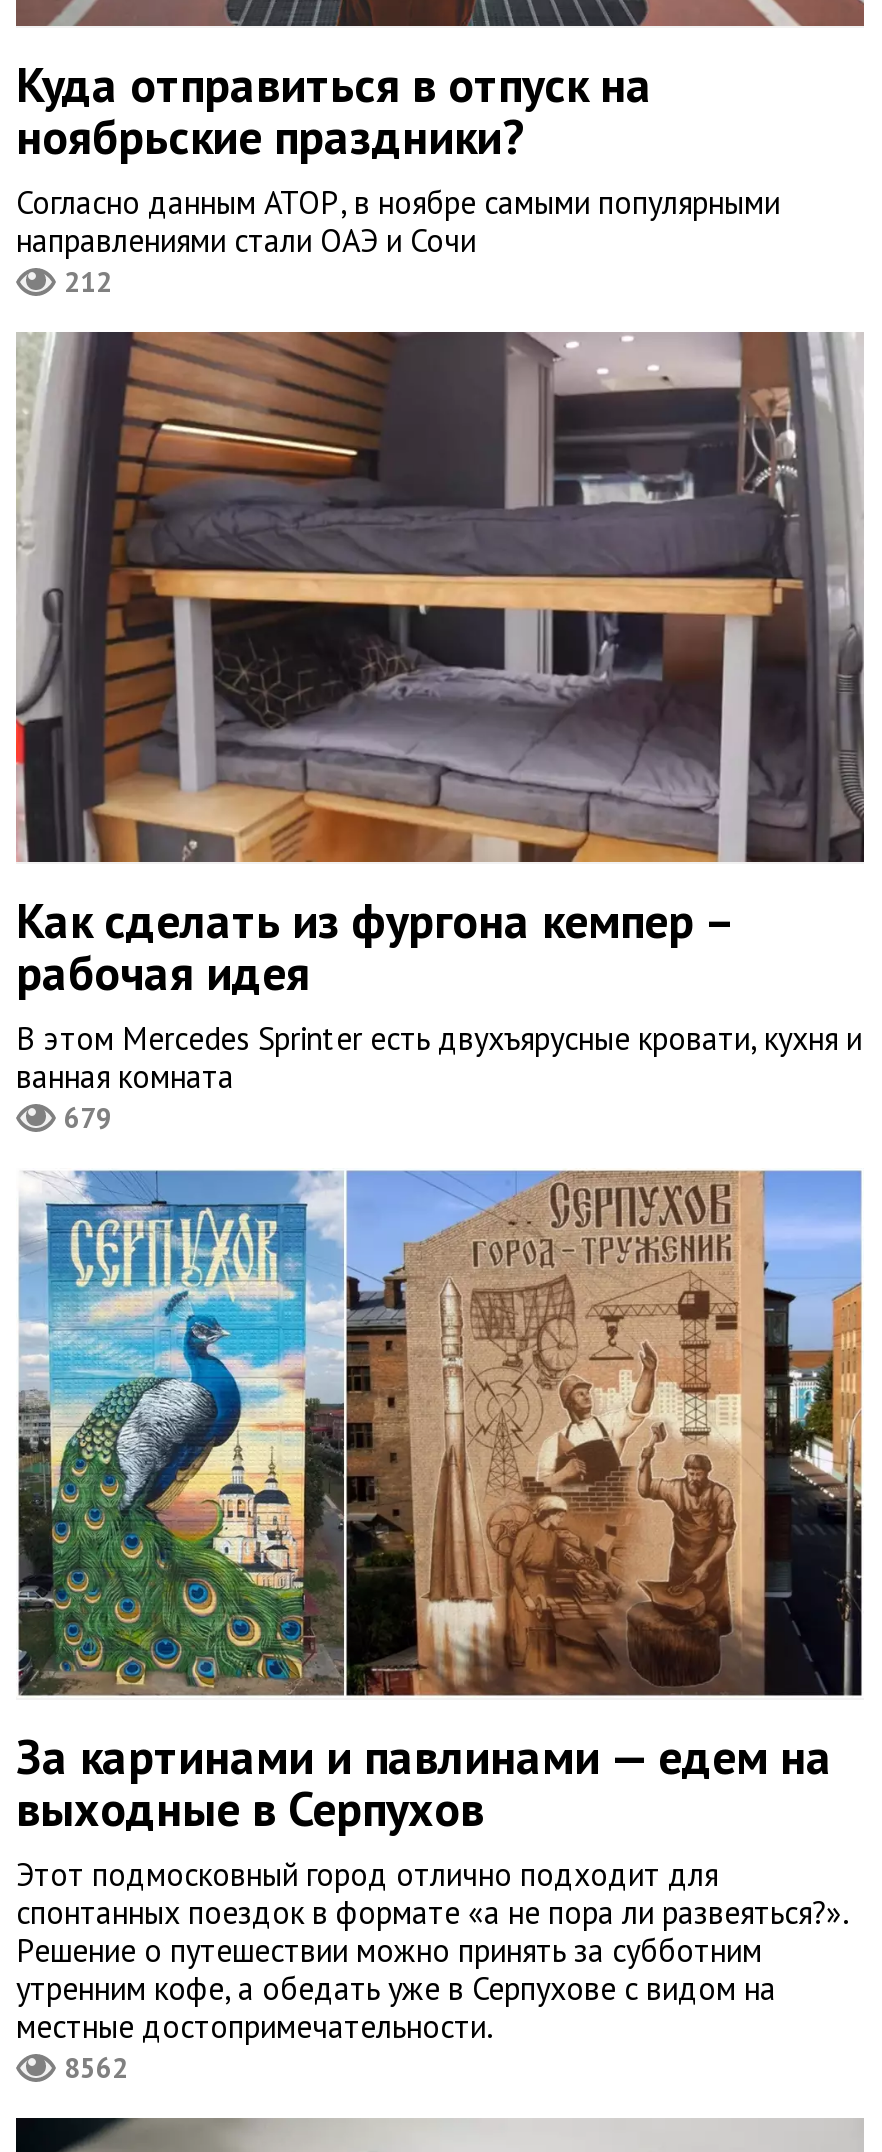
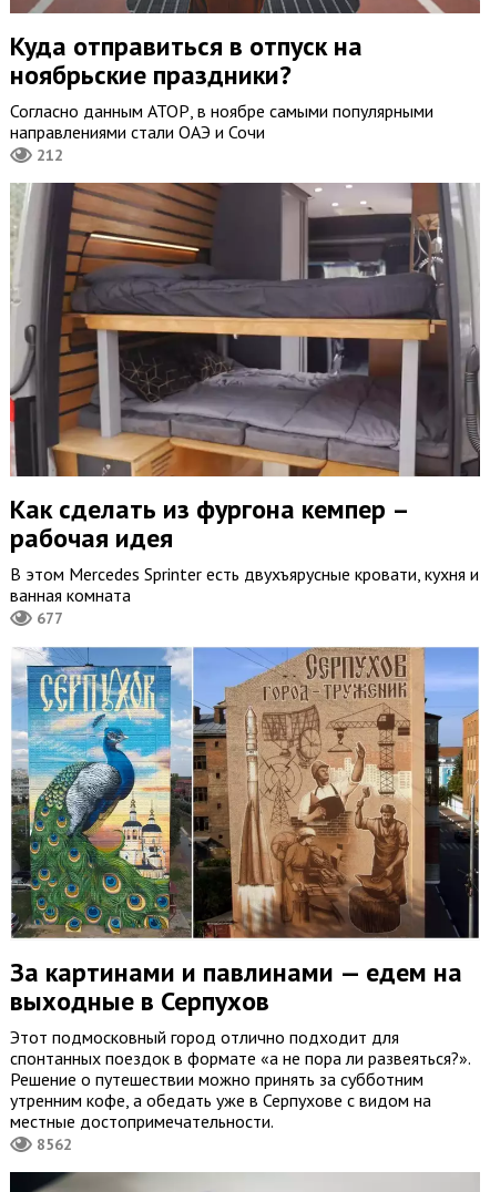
[64,1099,112,1135] 679 -> [37,609,63,629] 677

